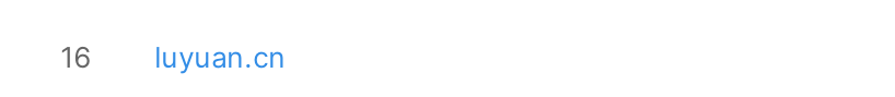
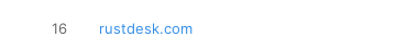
[154,39,286,74] luyuan.cn -> [99,20,193,37] rustdesk.com

